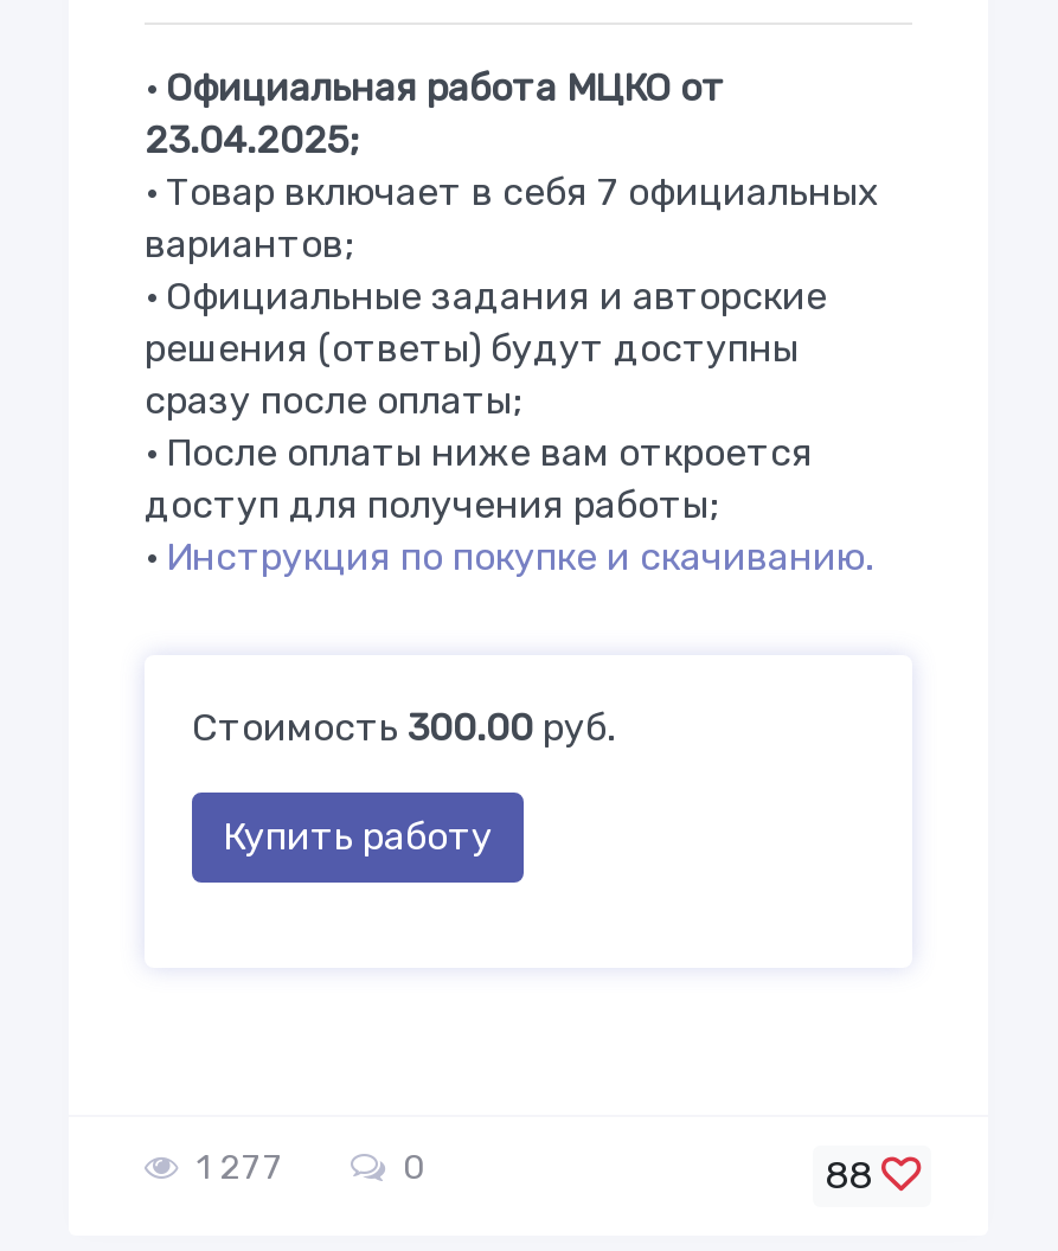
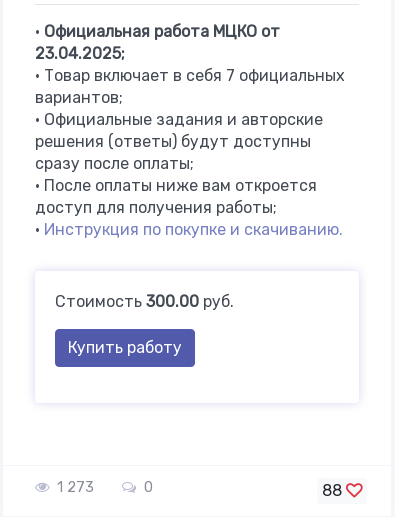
[197,1148,284,1188] 1 277 -> [57,479,94,496] 1 273

